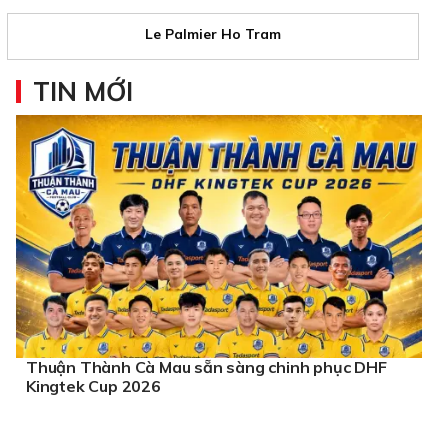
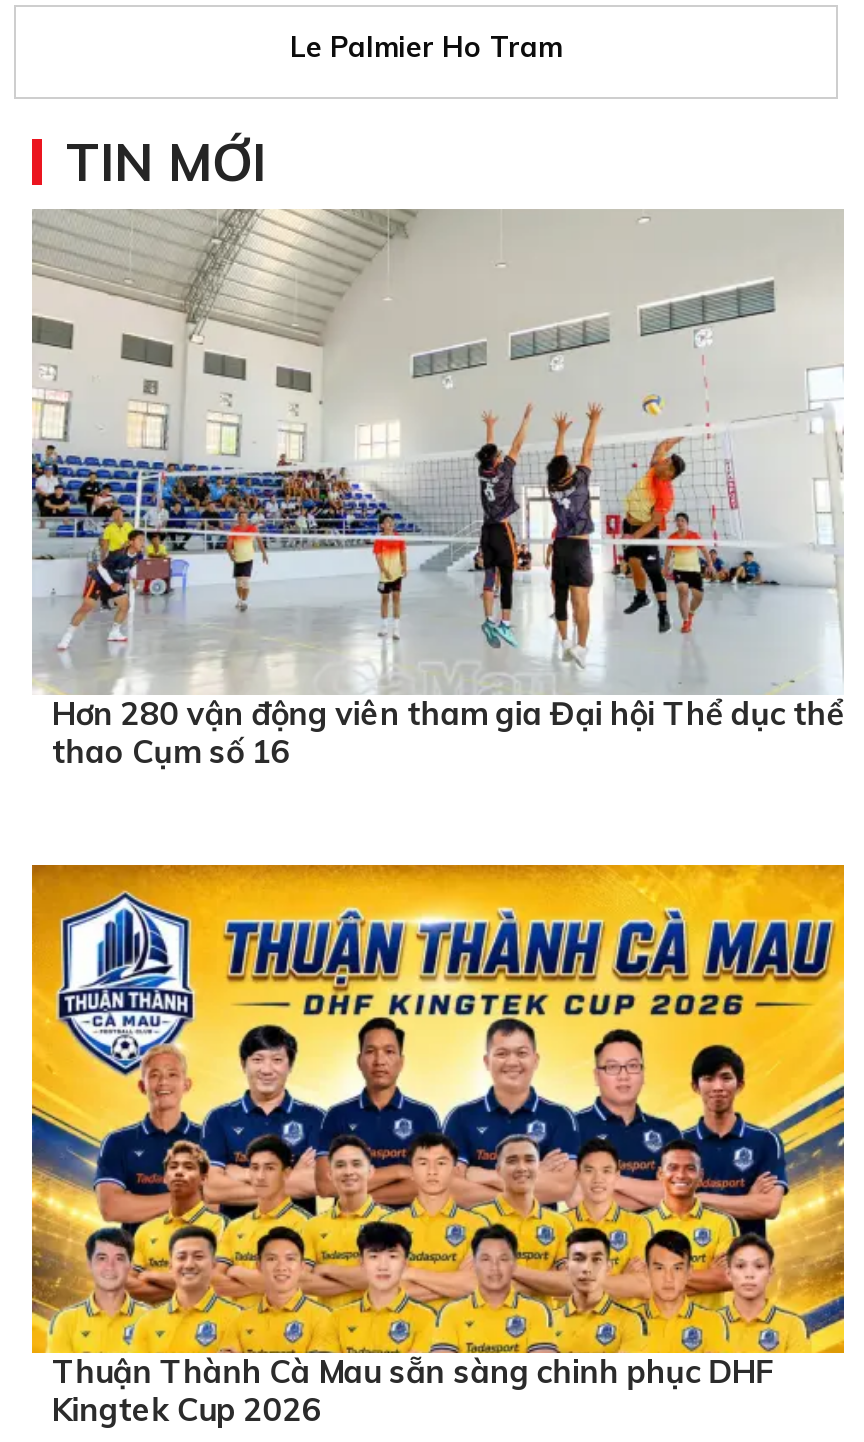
none -> [30,207,844,772] [image] | Hơn 280 vận động viên tham gia Đại hội Thể dục thể | thao Cụm số 16

